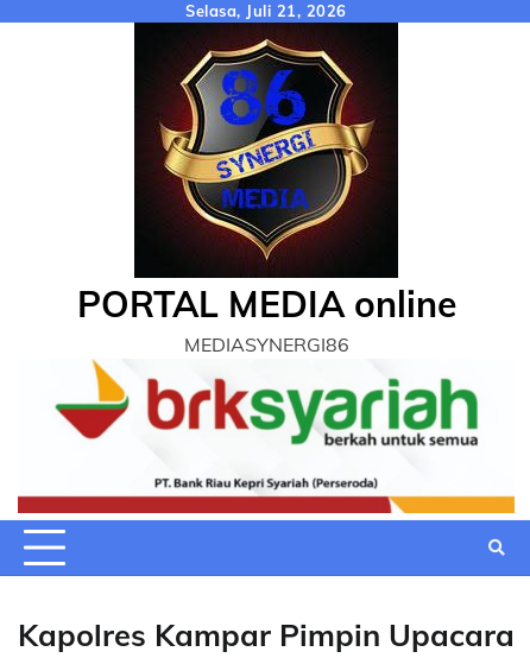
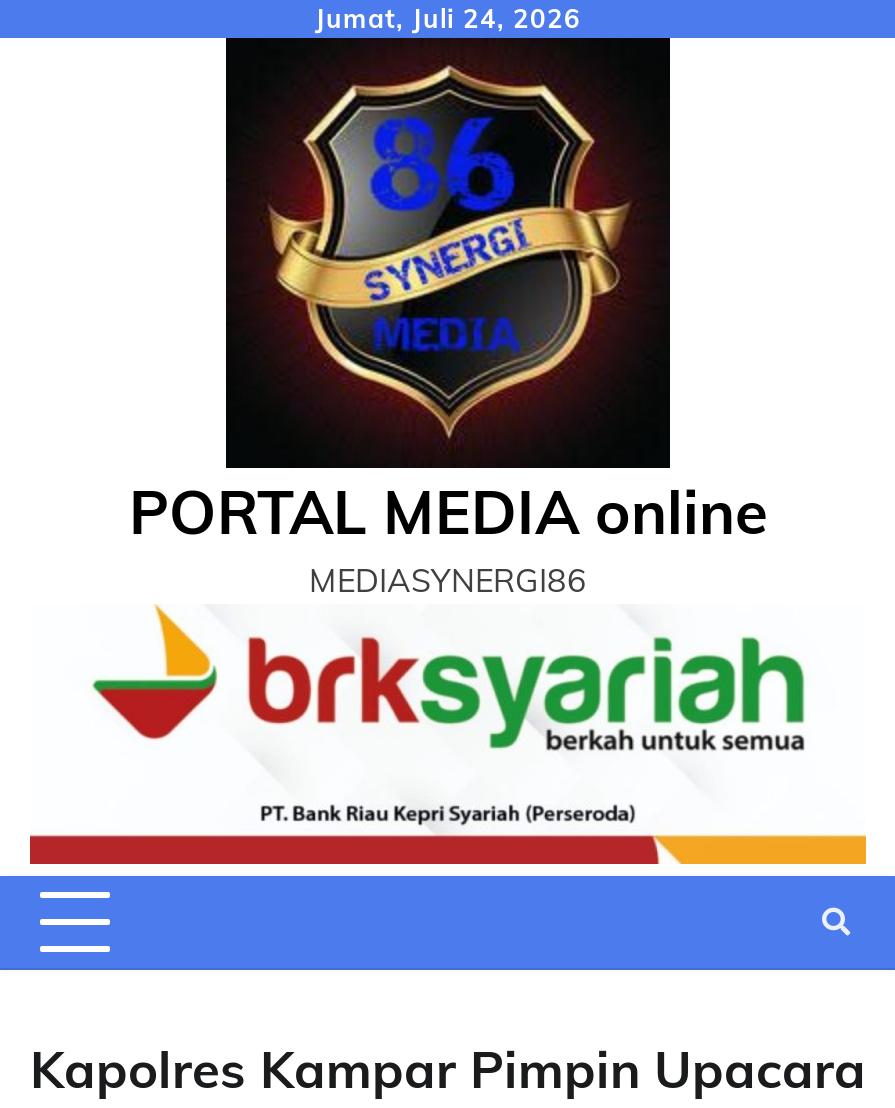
[186,1,347,20] Selasa, Juli 21, 2026 -> [315,2,581,34] Jumat, Juli 24, 2026

